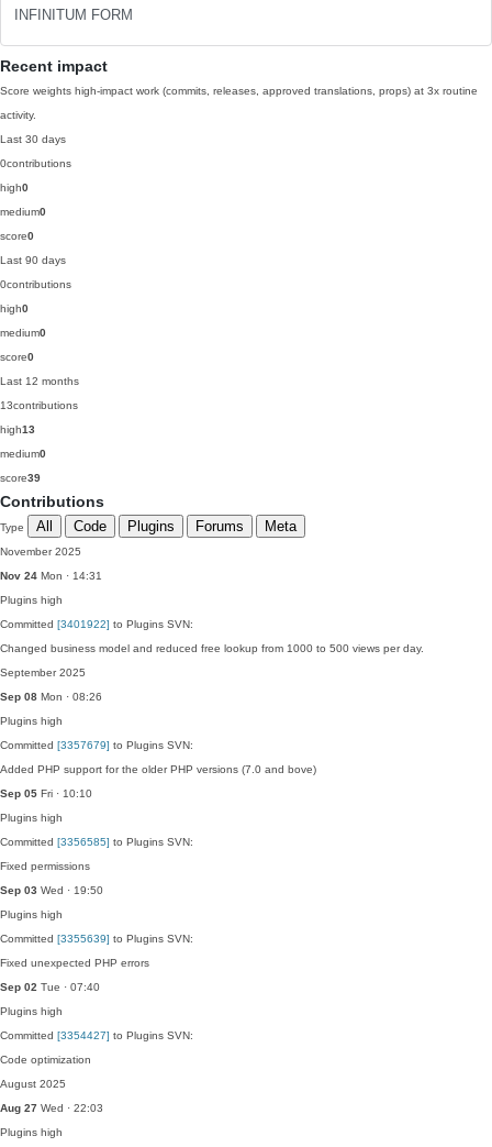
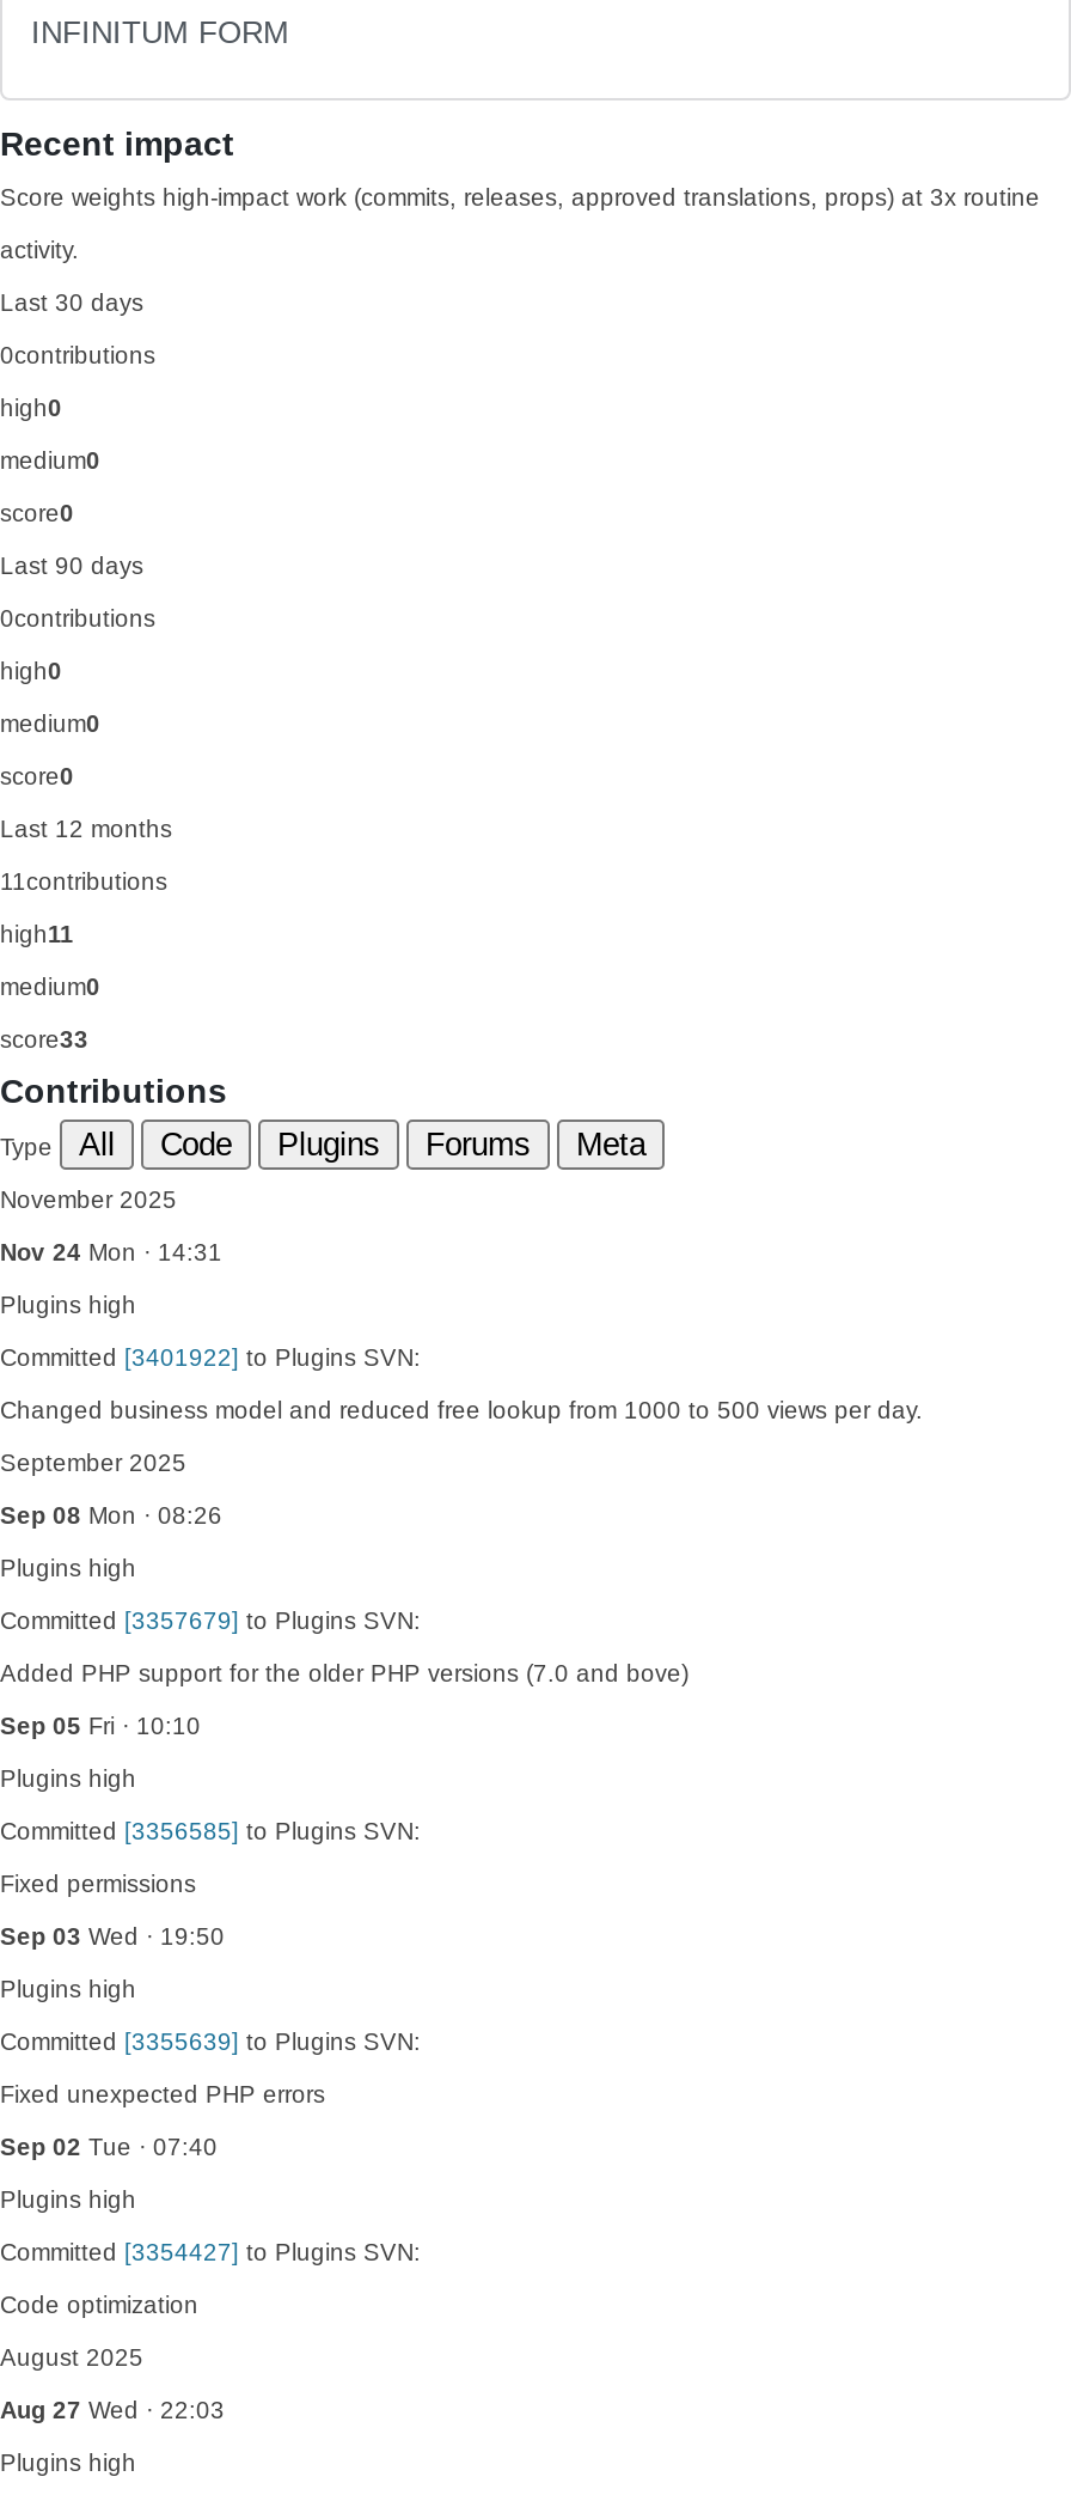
[0,399,78,411] 13contributions -> [0,868,167,895] 11contributions
[0,423,35,435] high13 -> [0,921,74,947] high11
[0,472,41,484] score39 -> [0,1026,88,1053] score33

